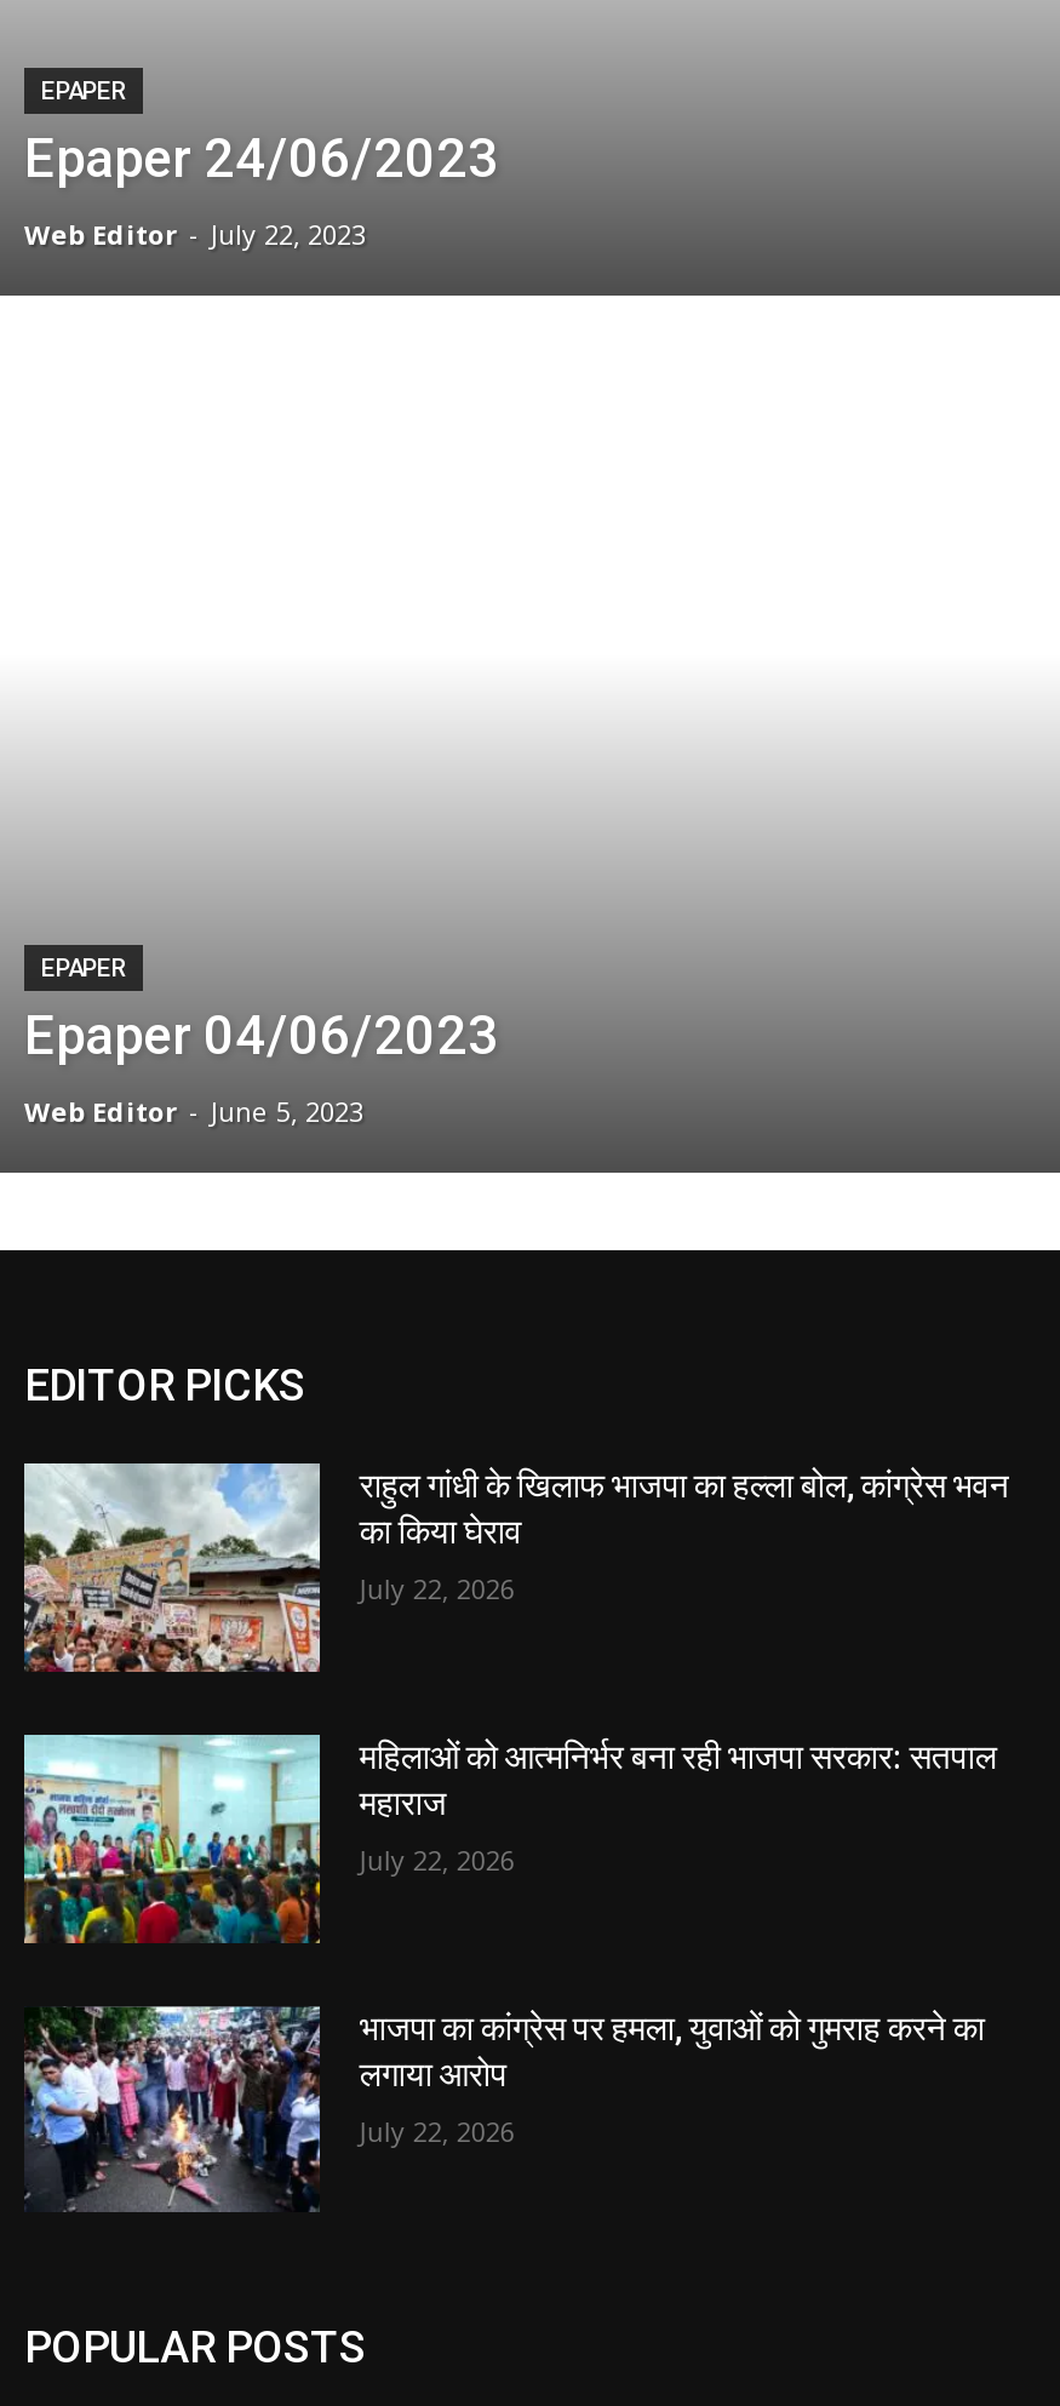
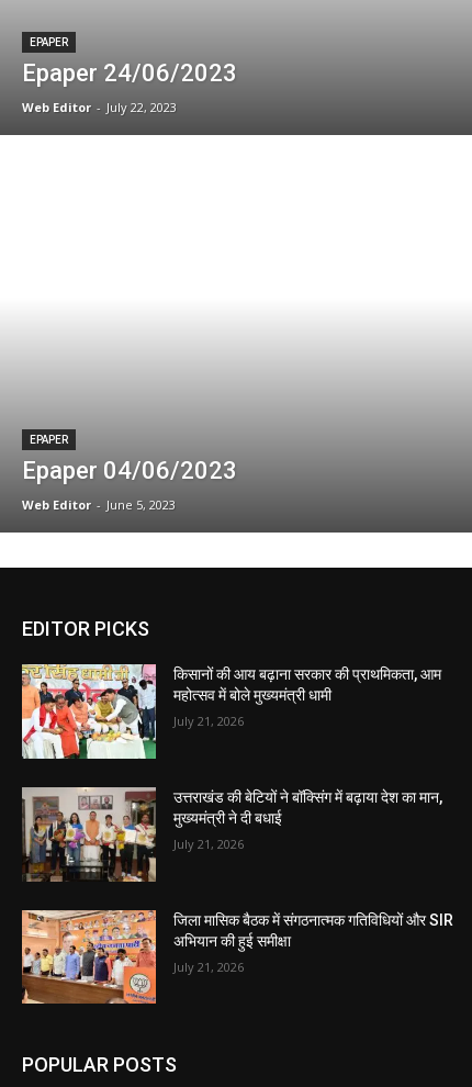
[22,1461,1009,1674] [image] | राहुल गांधी के खिलाफ भाजपा का हल्ला बोल, कांग्रेस भवन | का किया घेराव -> [21,663,442,760] [image] | किसानों की आय बढ़ाना सरकार की प्राथमिकता, आम | महोत्सव में बोले मुख्यमंत्री धामी
[360,1571,515,1607] July 22, 2026 -> [174,713,244,729] July 21, 2026
[22,1735,997,1946] [image] | महिलाओं को आत्मनिर्भर बना रही भाजपा सरकार: सतपाल | महाराज -> [22,786,443,883] [image] | उत्तराखंड की बेटियों ने बॉक्सिंग में बढ़ाया देश का मान, | मुख्यमंत्री ने दी बधाई
[360,1841,515,1877] July 22, 2026 -> [174,835,244,852] July 21, 2026
[22,2004,985,2212] [image] | भाजपा का कांग्रेस पर हमला, युवाओं को गुमराह करने का | लगाया आरोप -> [21,909,454,1005] [image] | जिला मासिक बैठक में संगठनात्मक गतिविधियों और SIR | अभियान की हुई समीक्षा
[360,2112,515,2148] July 22, 2026 -> [174,958,244,974] July 21, 2026

